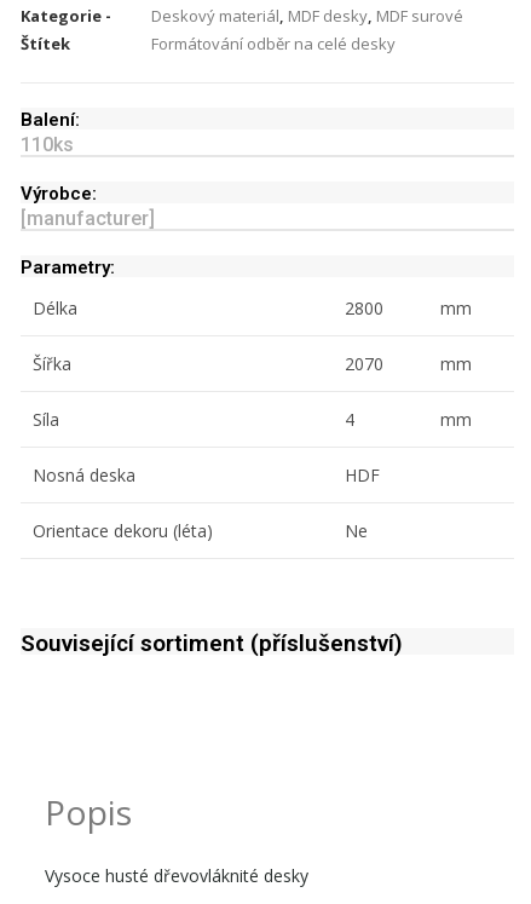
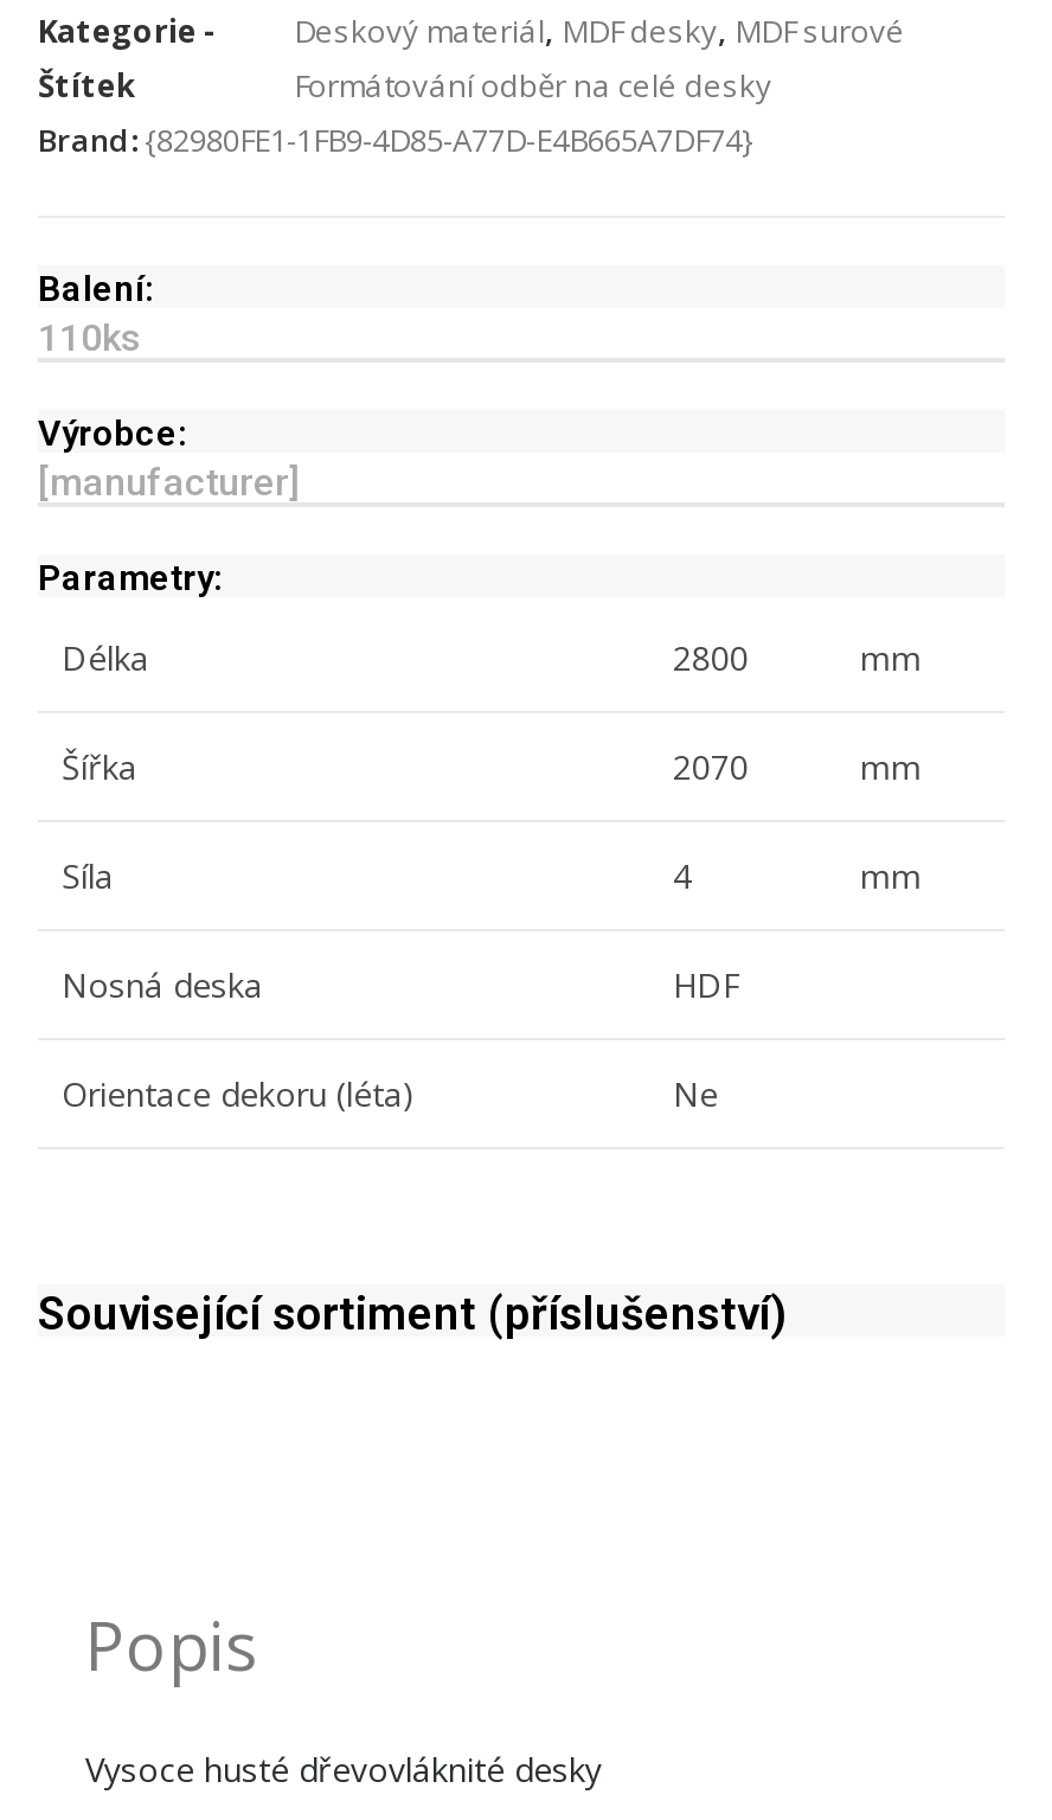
none -> [38,118,753,161] Brand: {82980FE1-1FB9-4D85-A77D-E4B665A7DF74}

